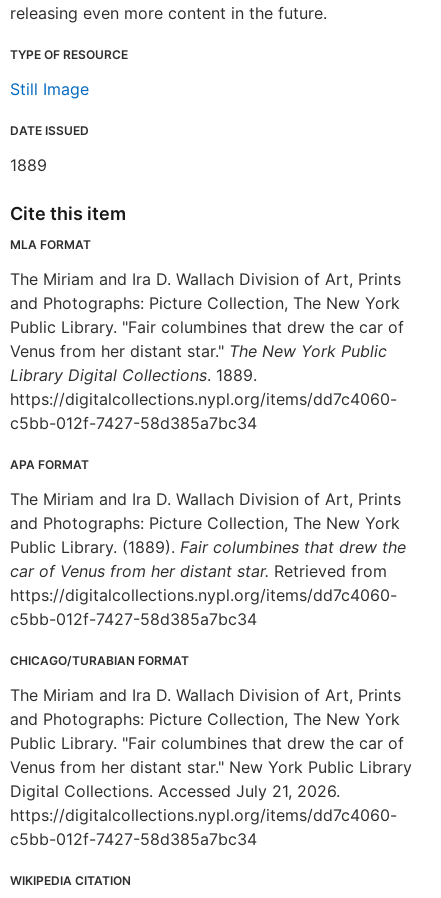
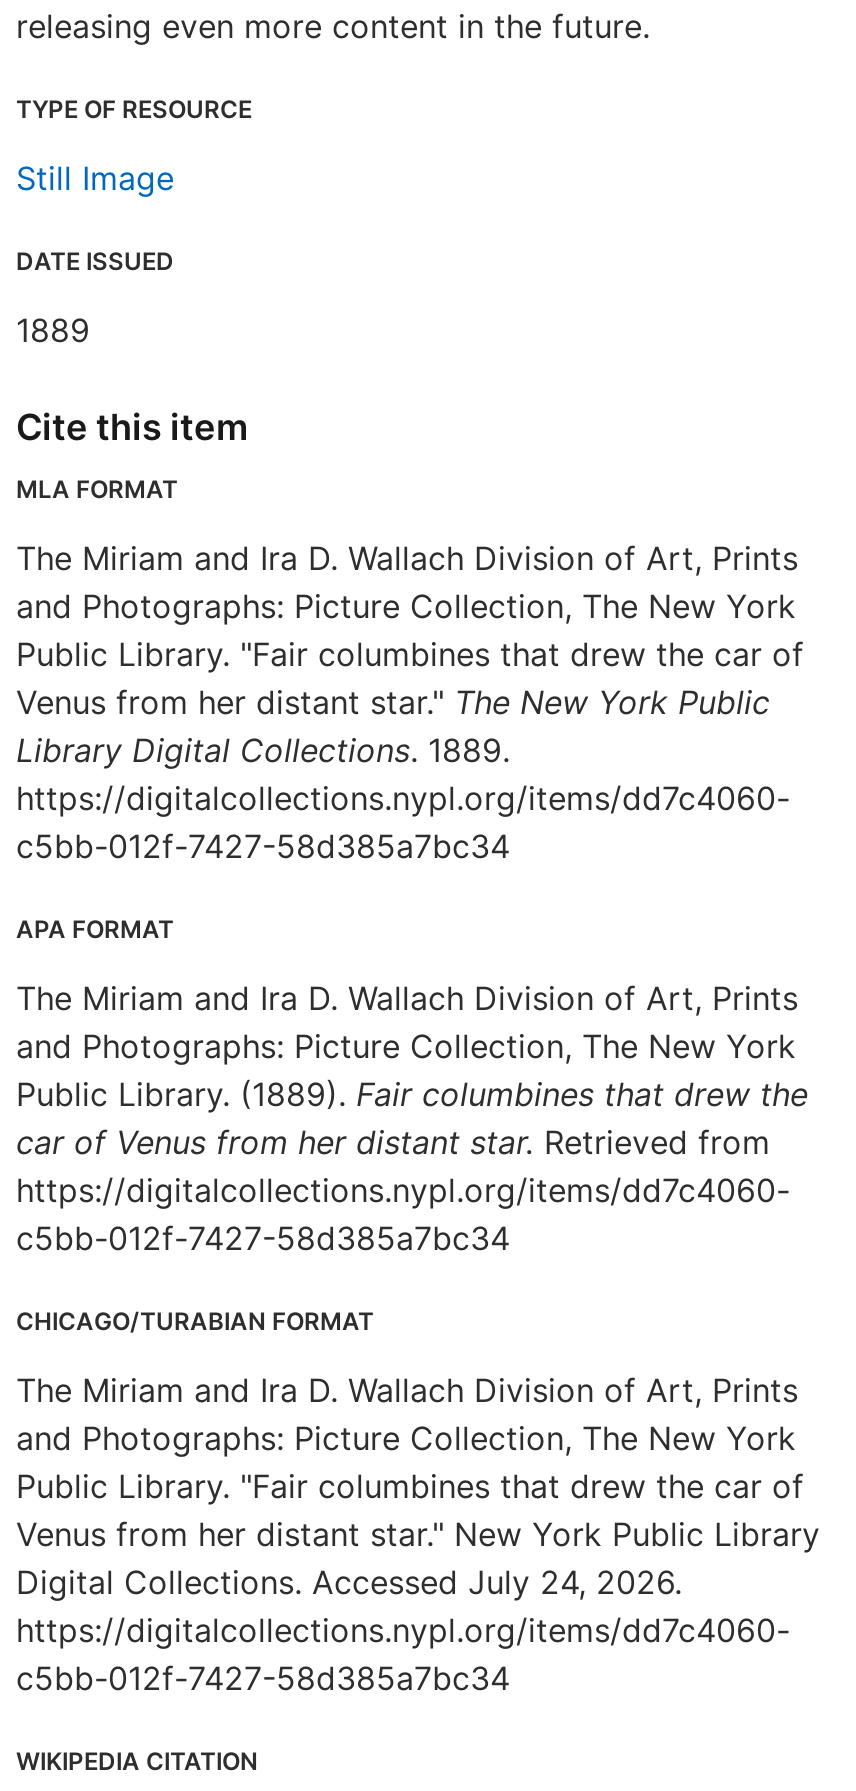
[10,781,340,801] Digital Collections. Accessed July 21, 2026. -> [16,1562,682,1602] Digital Collections. Accessed July 24, 2026.

